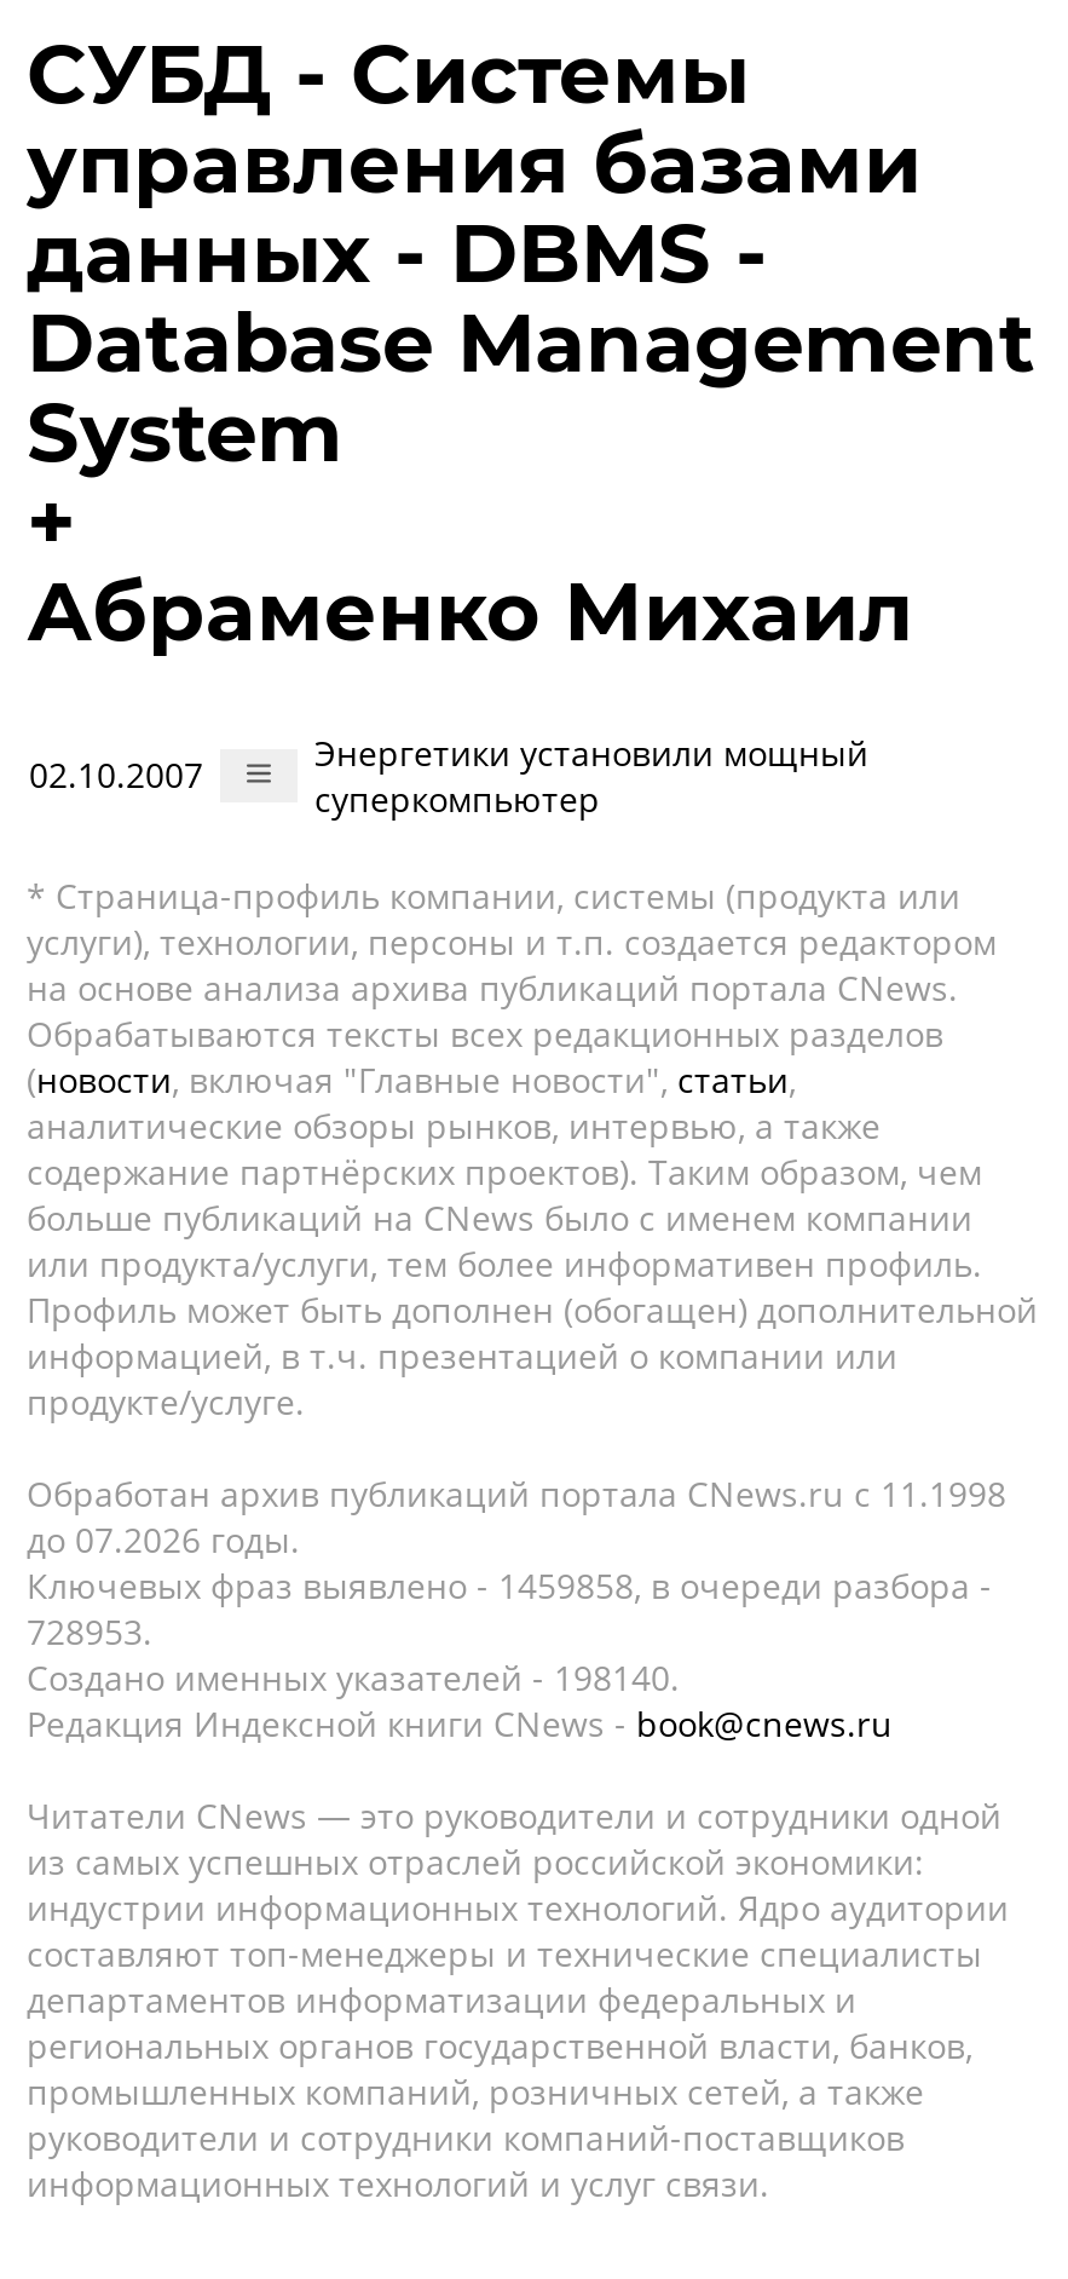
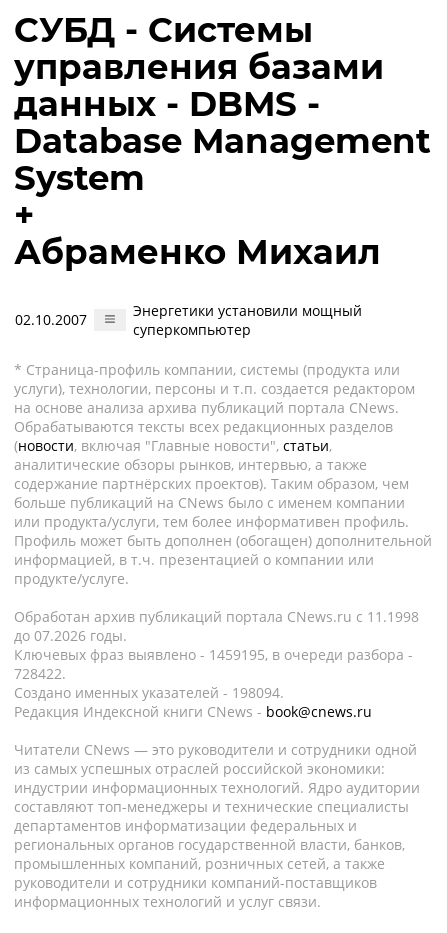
[27,1563,992,1608] Ключевых фраз выявлено - 1459858, в очереди разбора - -> [14,645,413,664] Ключевых фраз выявлено - 1459195, в очереди разбора -
[27,1608,152,1654] 728953. -> [14,664,66,683] 728422.
[27,1654,680,1700] Создано именных указателей - 198140. -> [14,683,284,702] Создано именных указателей - 198094.

